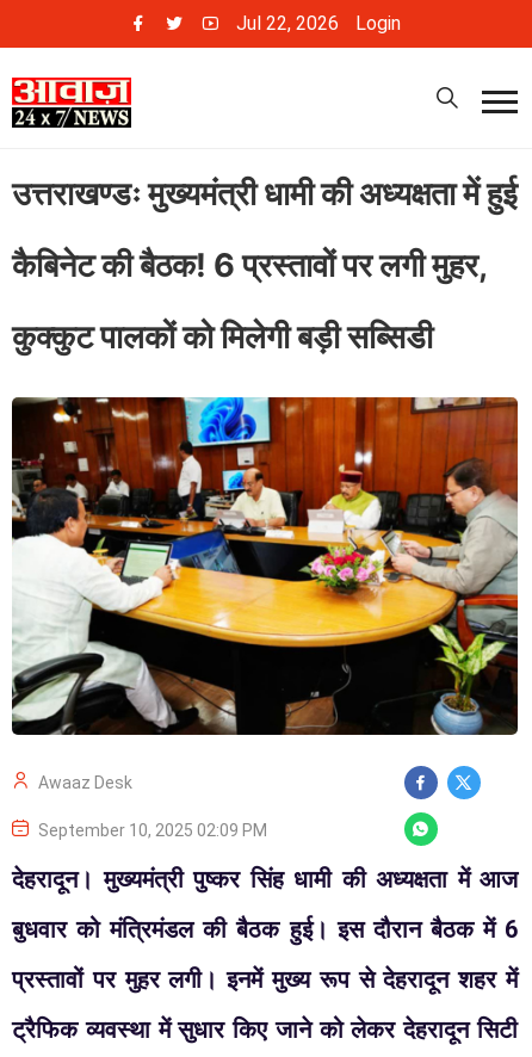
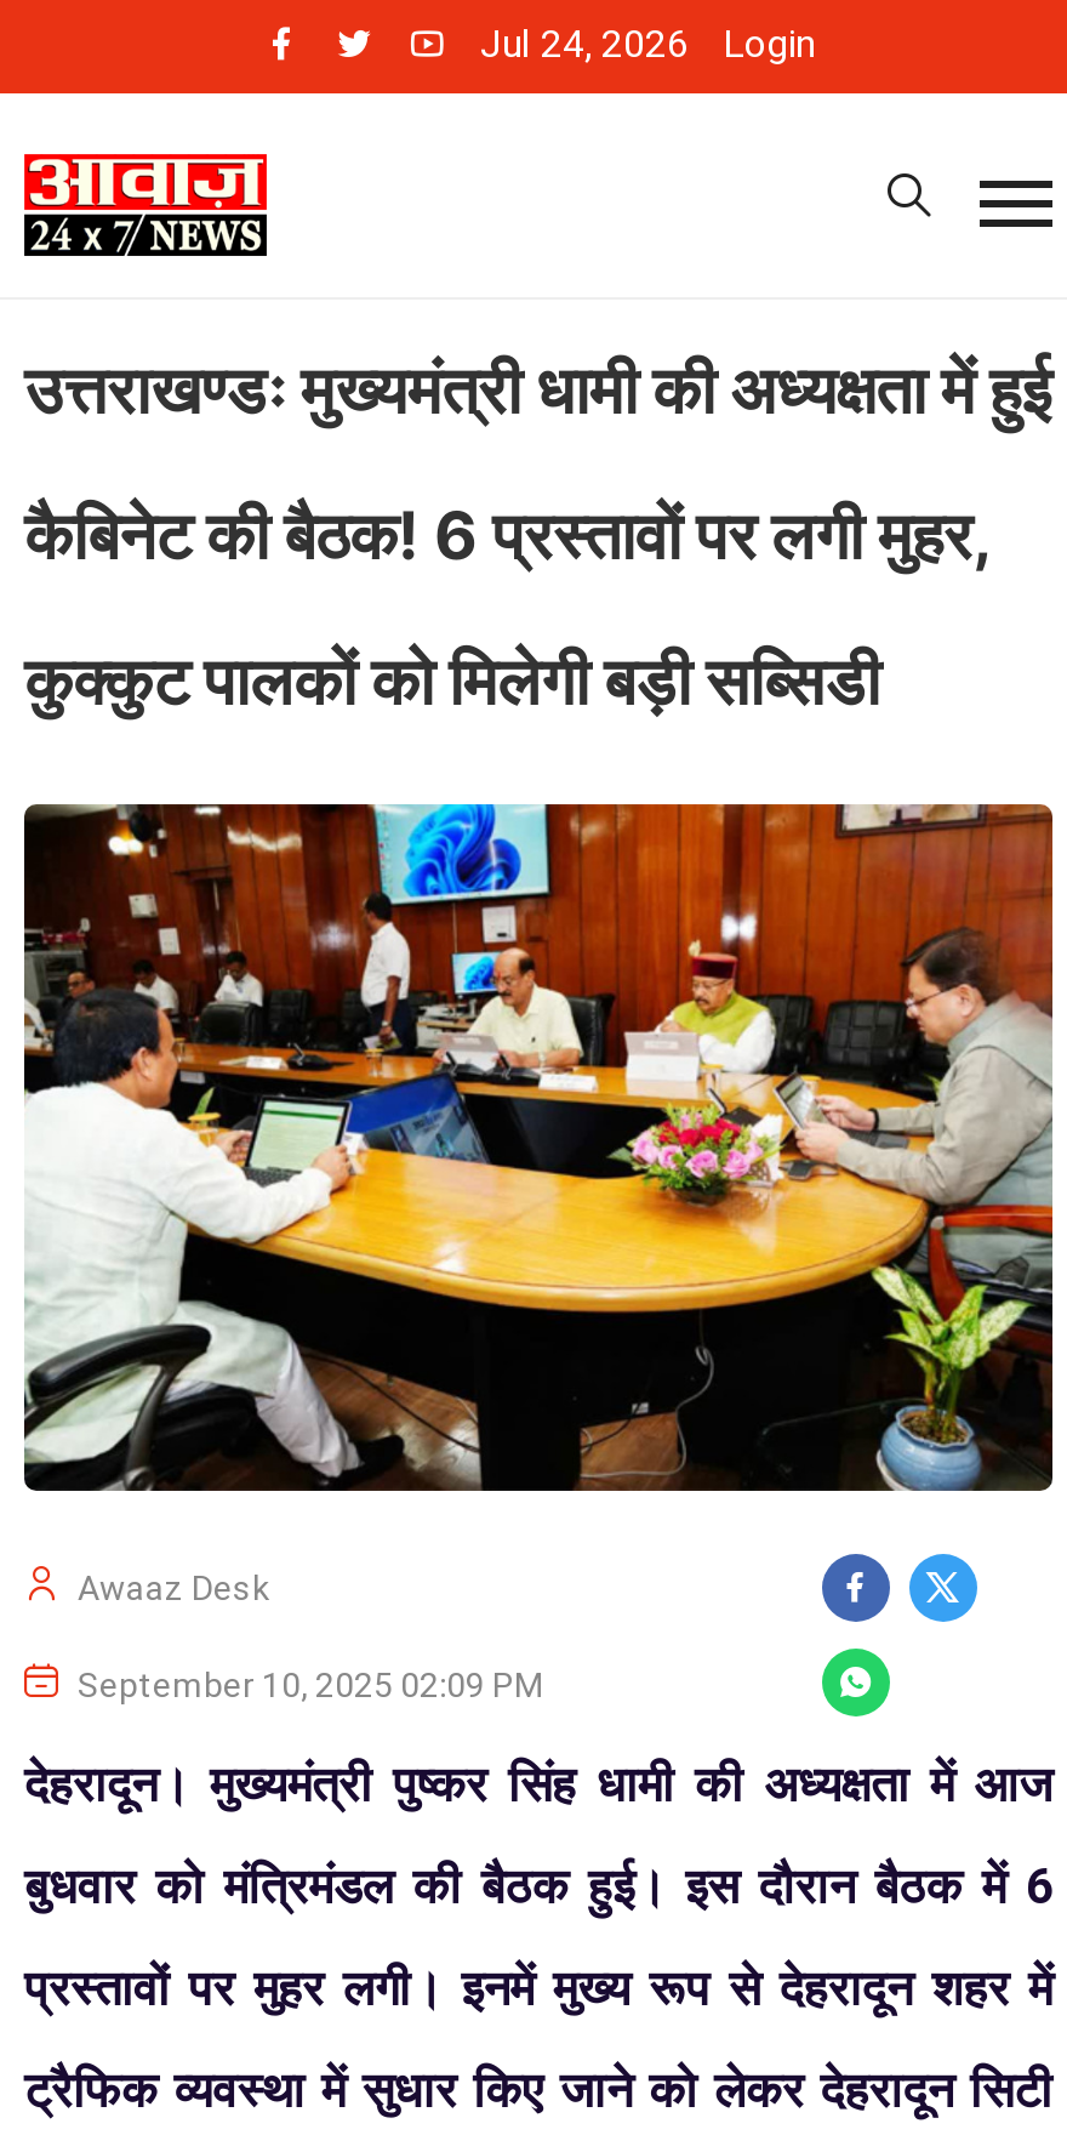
[236,12,401,35] Jul 22, 2026 Login -> [480,21,815,67] Jul 24, 2026 Login

